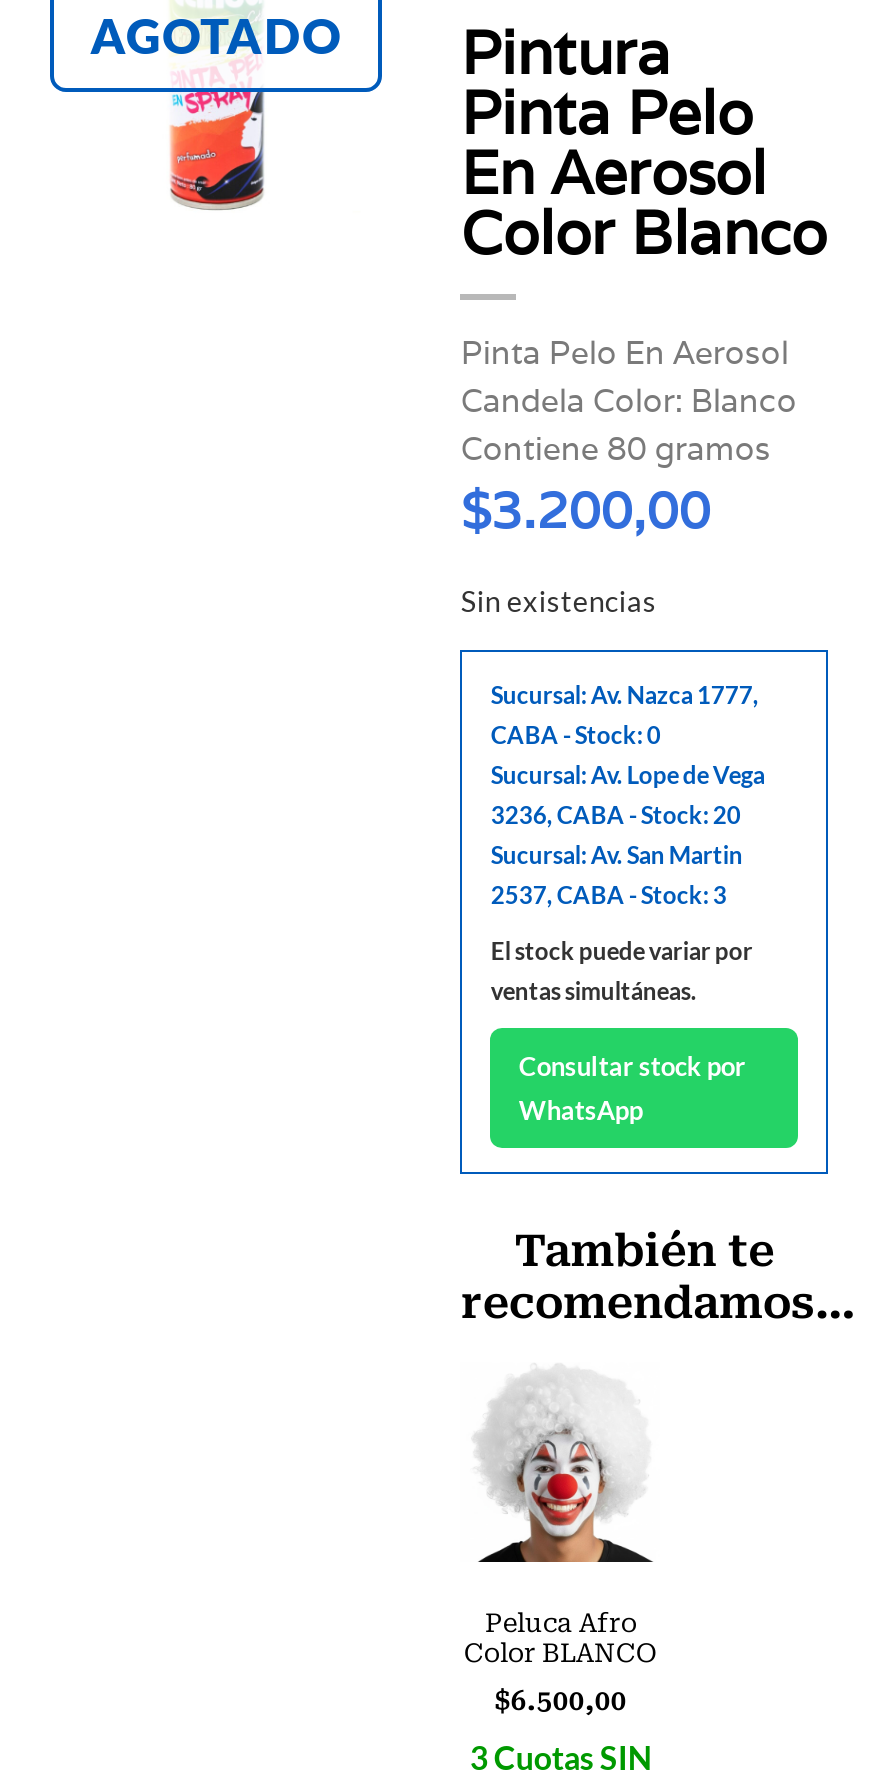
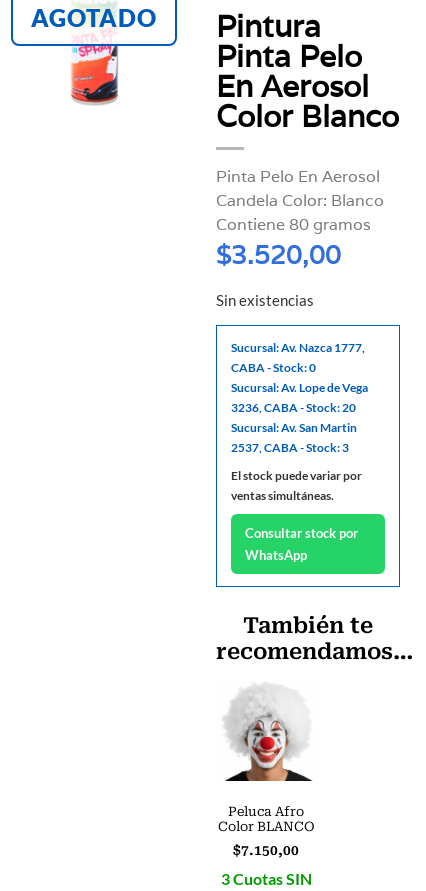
[461,478,711,542] $3.200,00 -> [216,239,341,271] $3.520,00
[495,1684,627,1716] $6.500,00 -> [233,842,299,858] $7.150,00

